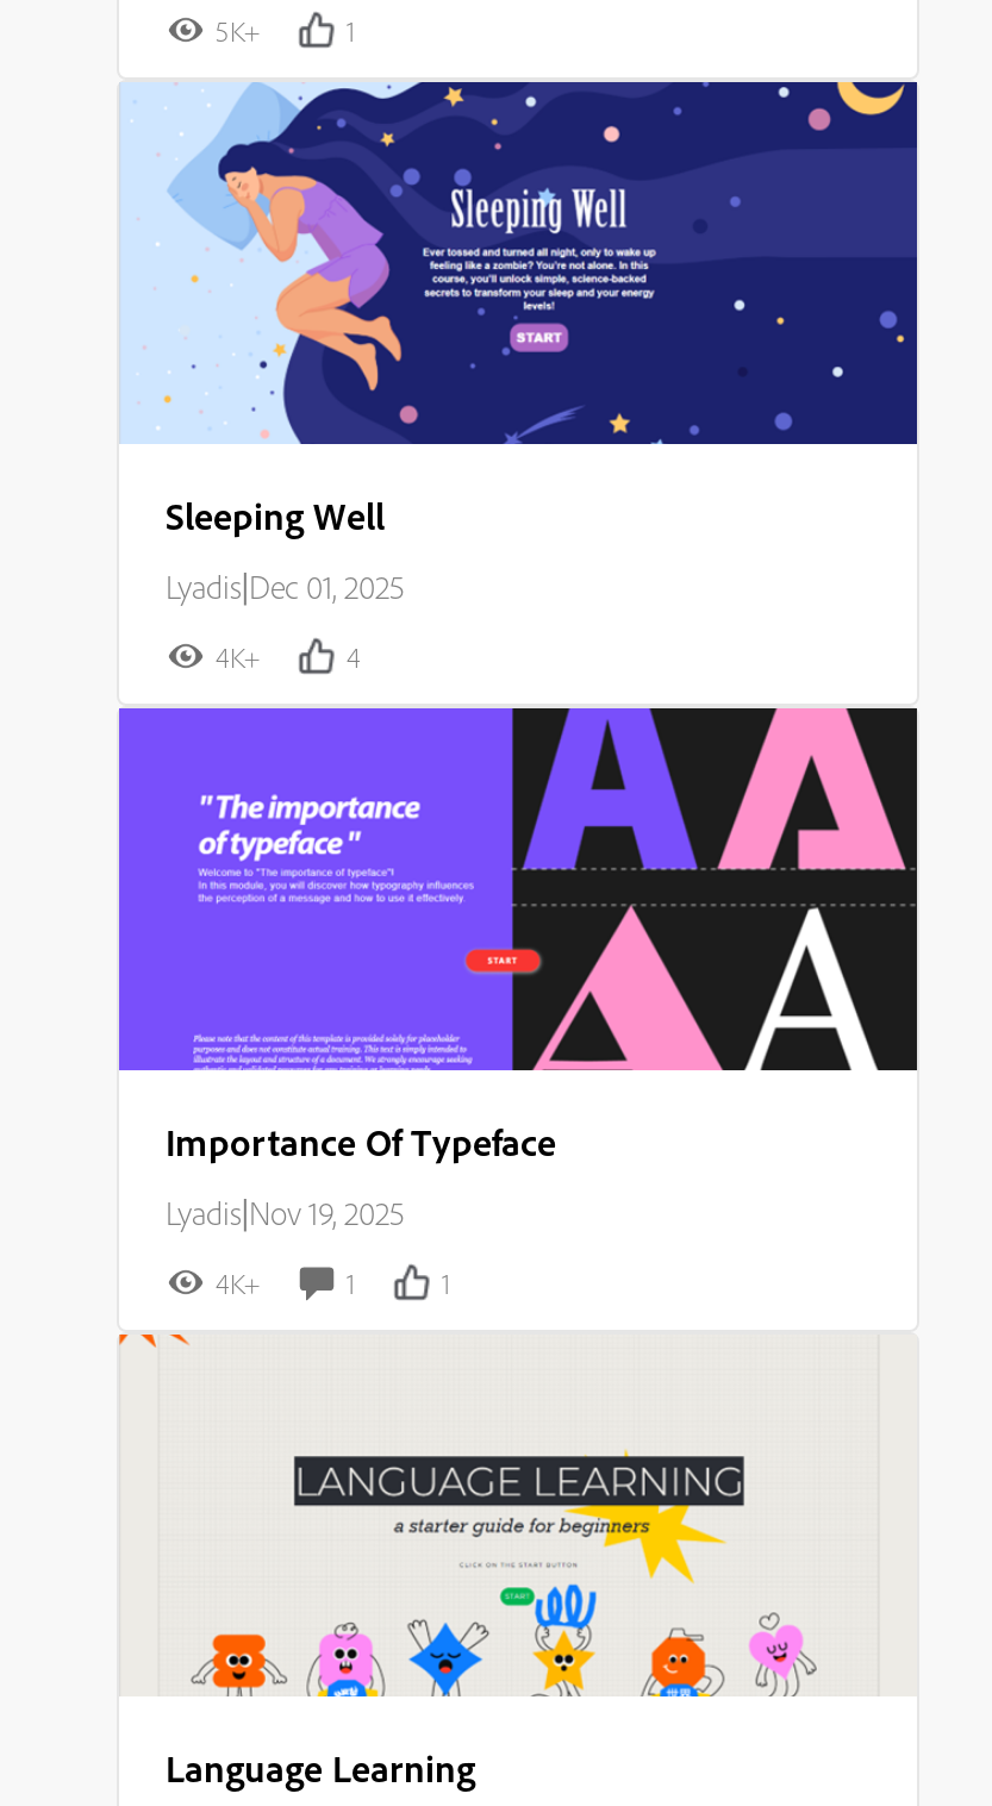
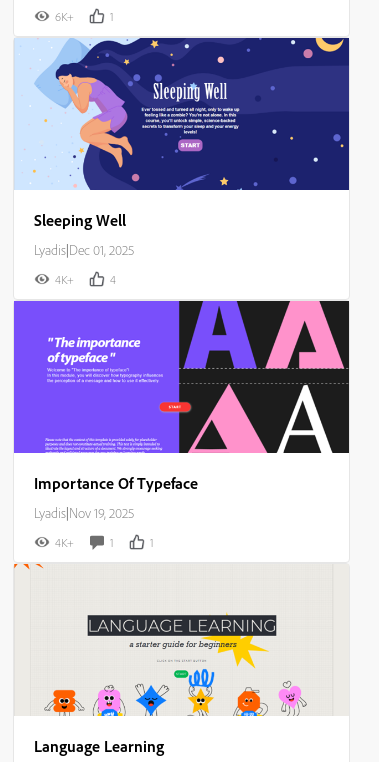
[216,13,261,49] 5K+ -> [54,9,73,24] 6K+

